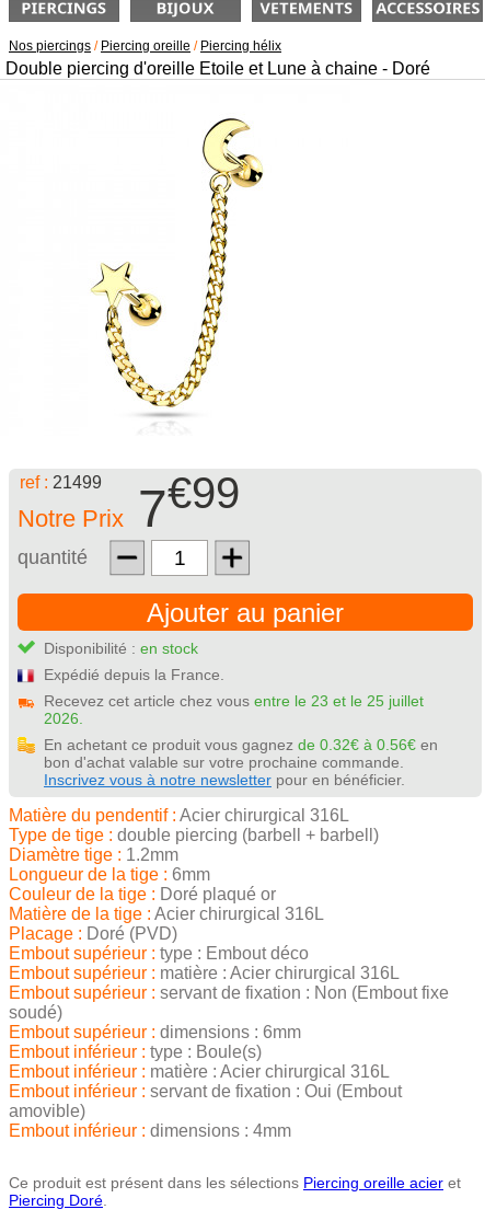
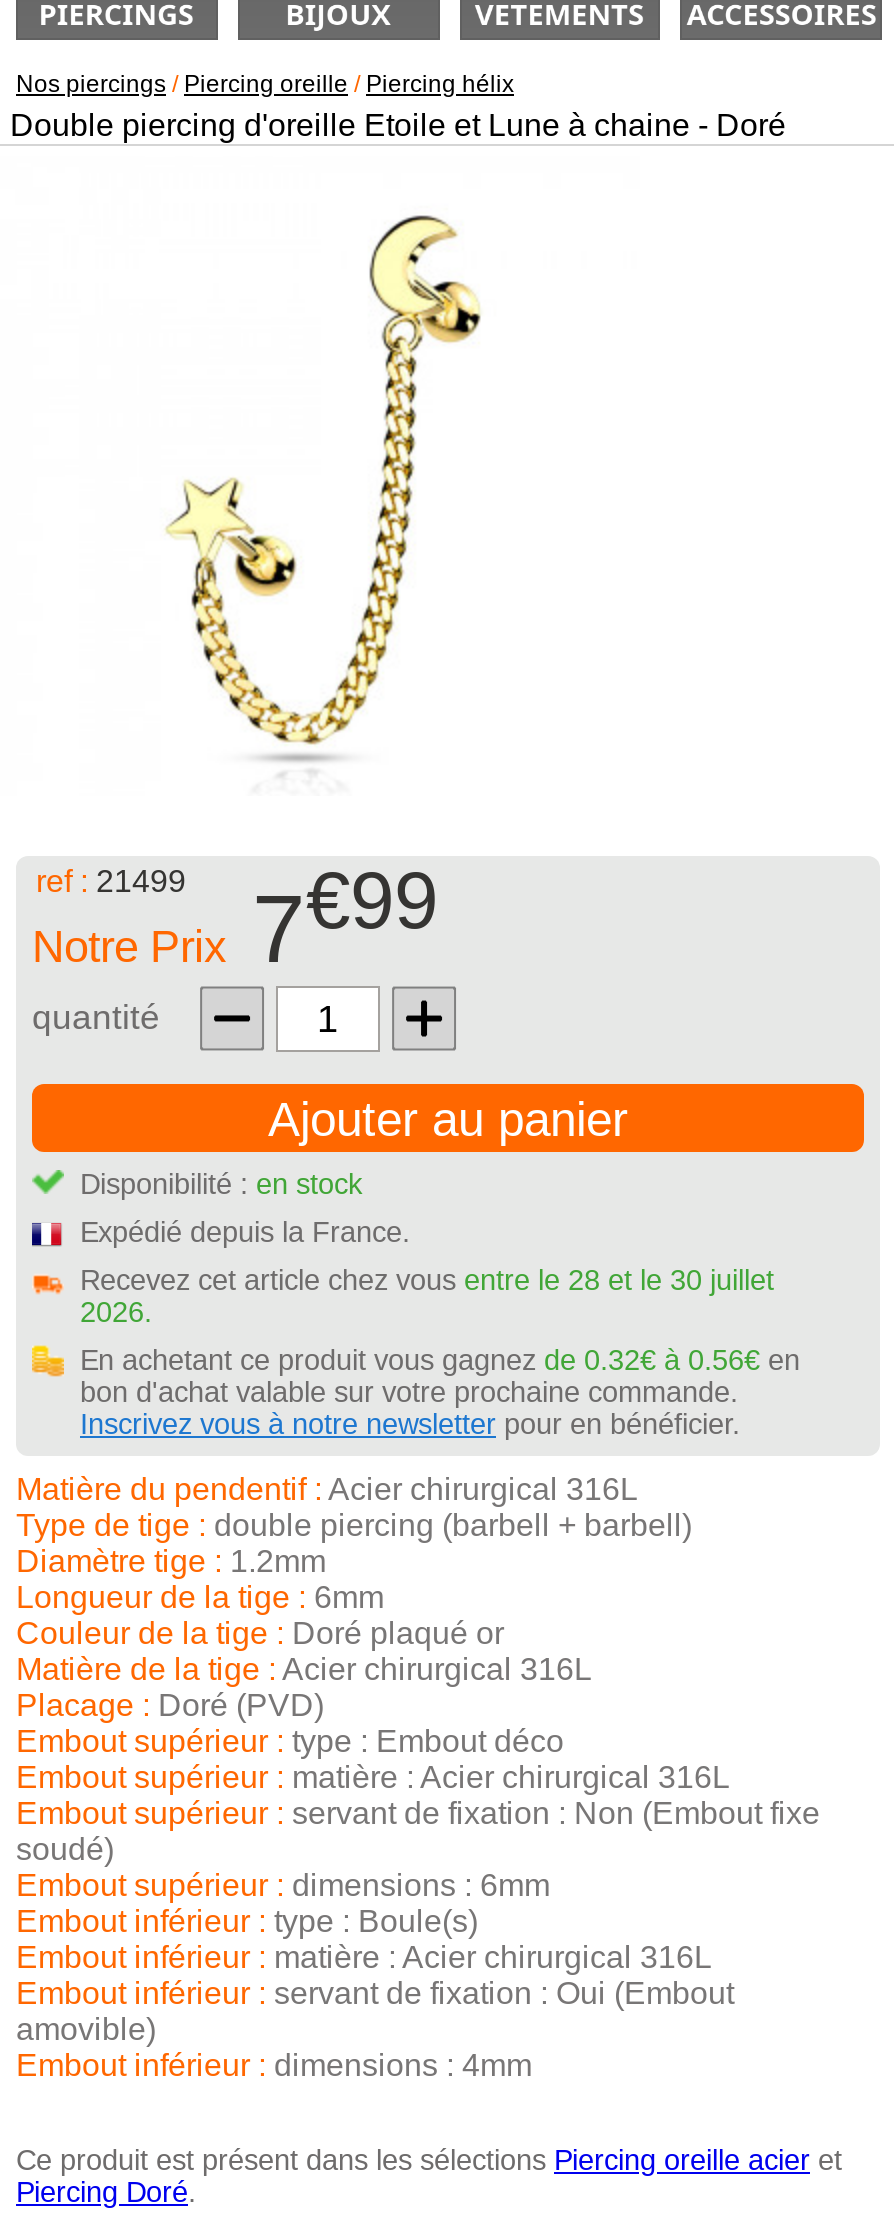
[44,692,424,710] Recevez cet article chez vous entre le 23 et le 25 juillet -> [80,1265,774,1297] Recevez cet article chez vous entre le 28 et le 30 juillet

